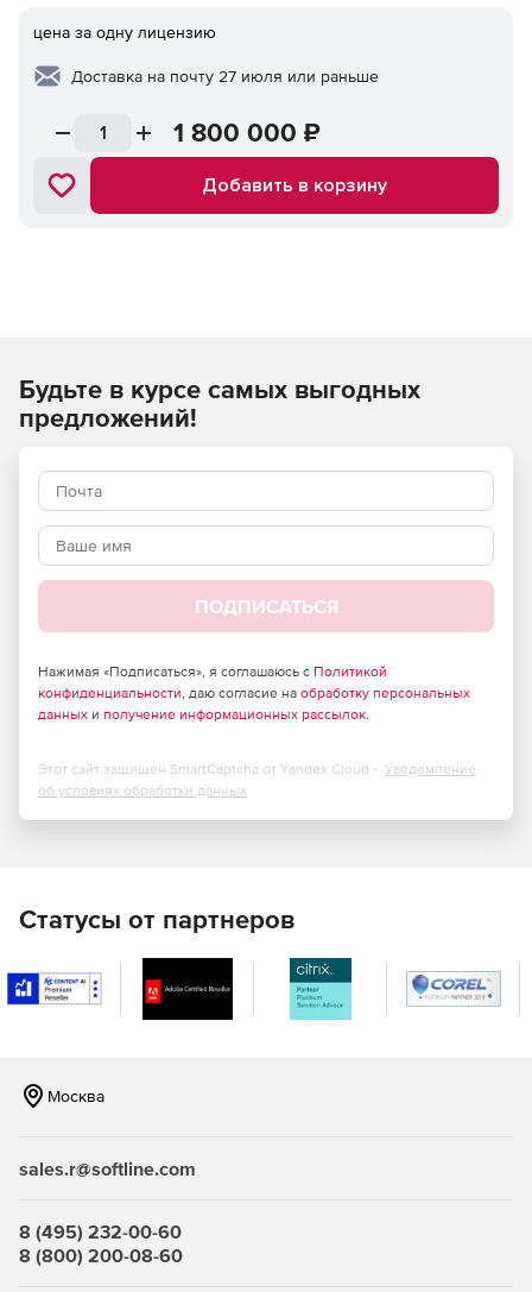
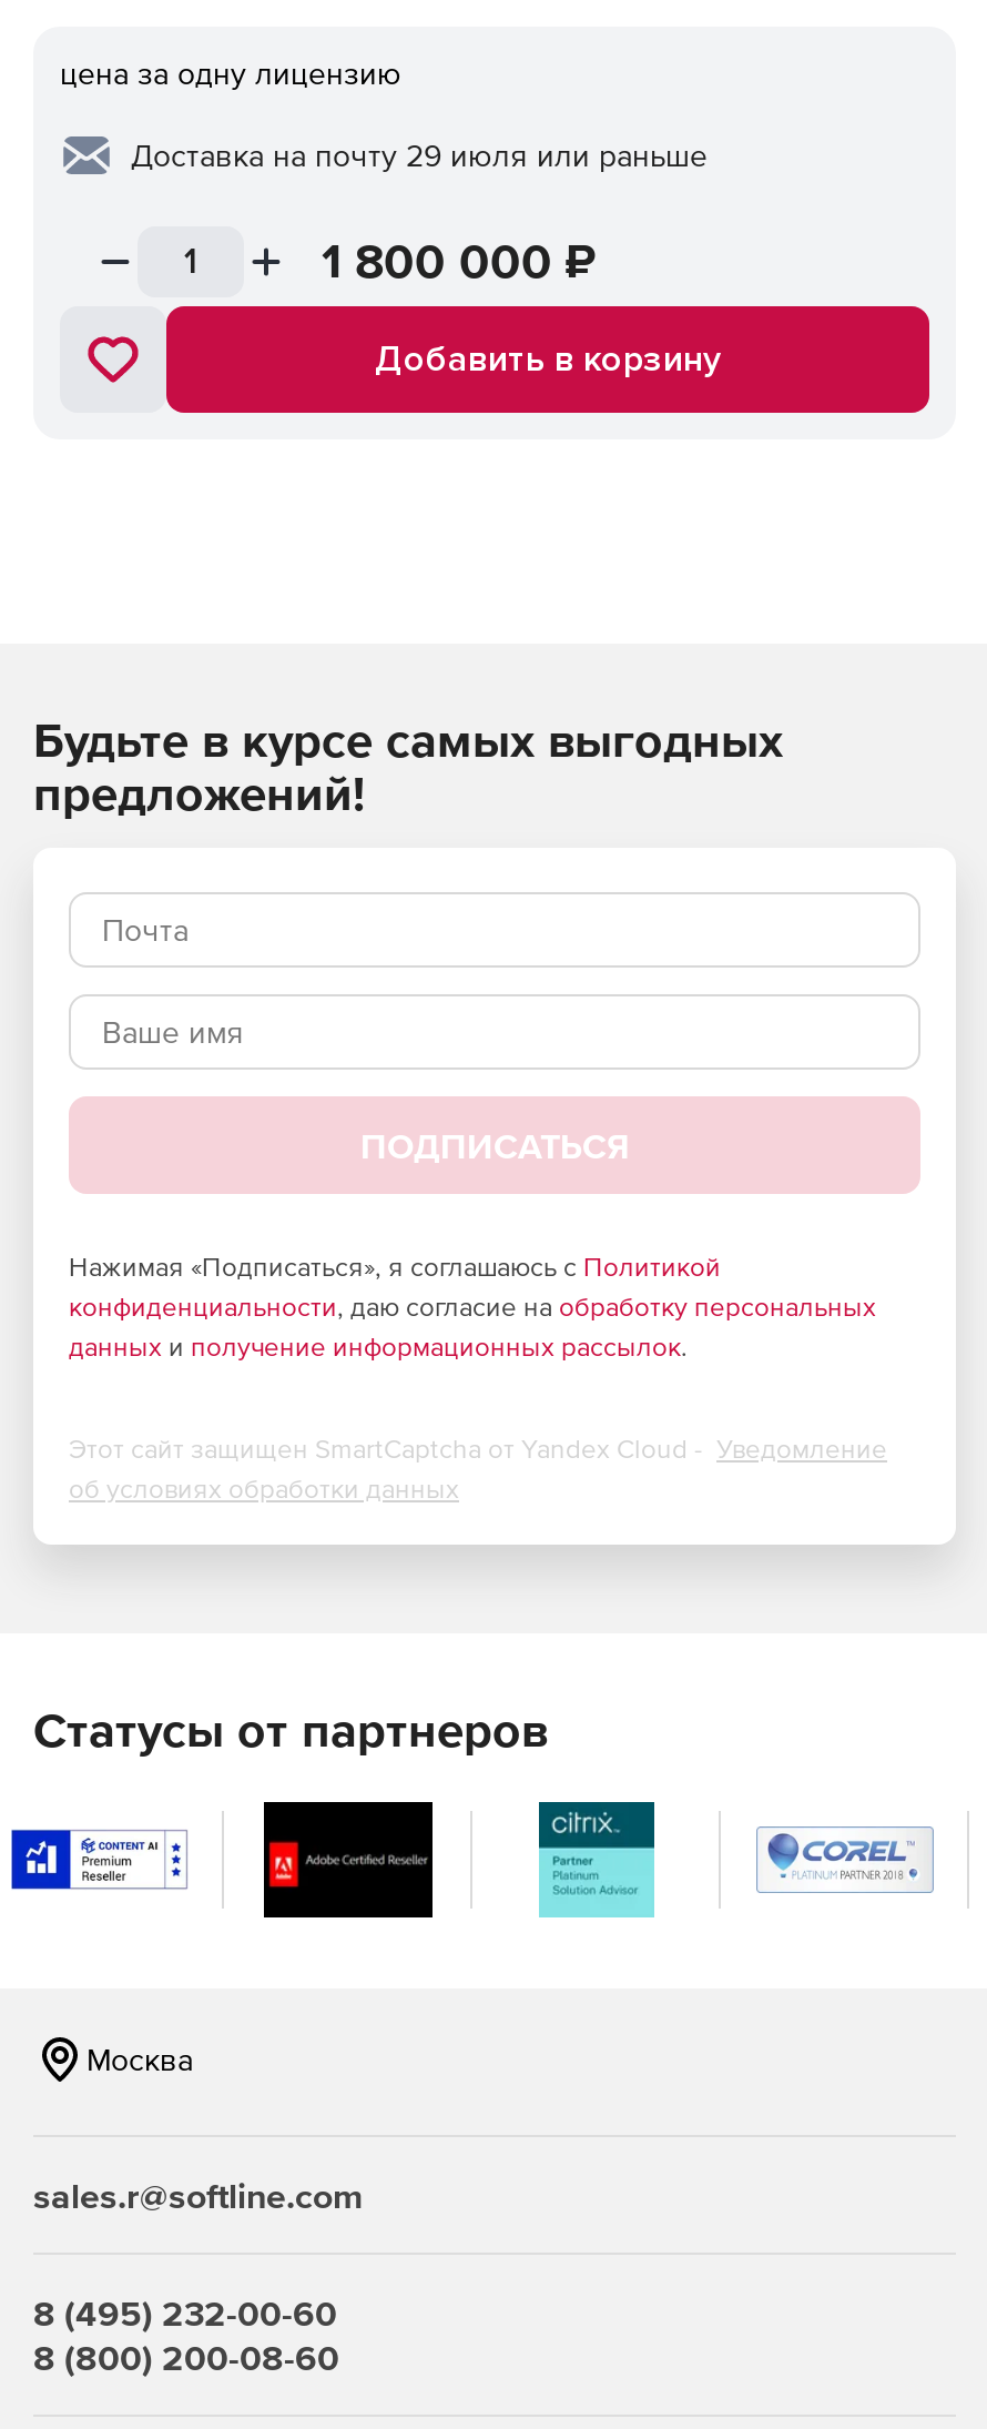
[71,67,379,86] Доставка на почту 27 июля или раньше -> [131,138,708,173] Доставка на почту 29 июля или раньше

